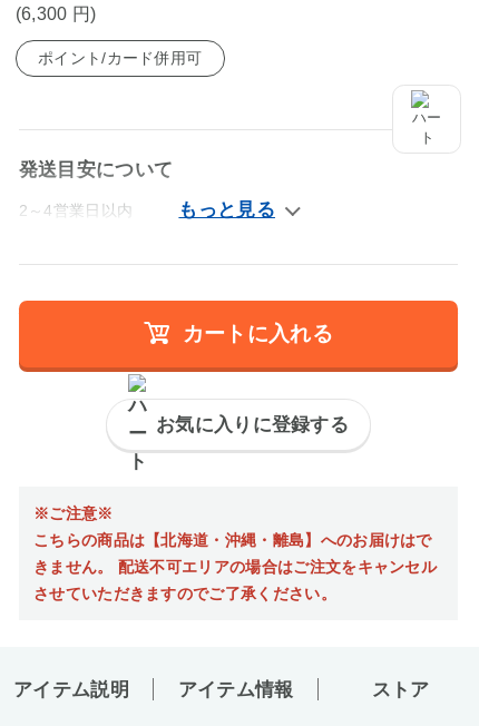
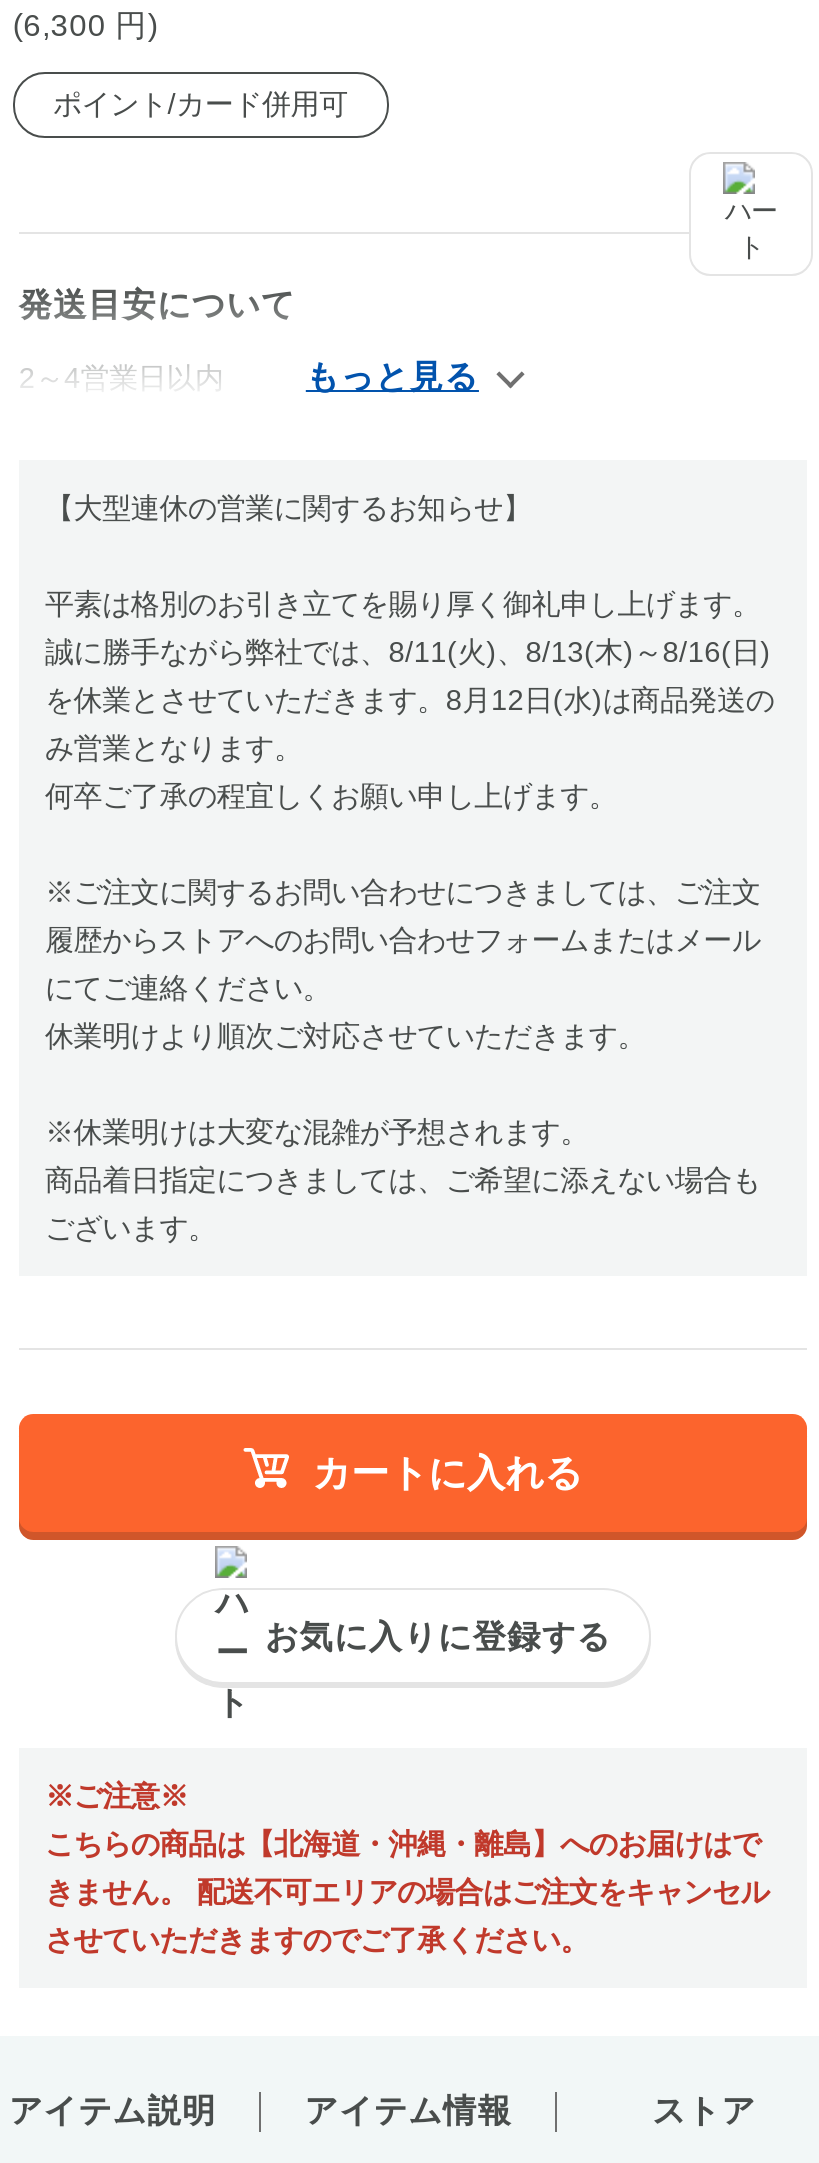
none -> [45,492,774,1244] 【大型連休の営業に関するお知らせ】 | 平素は格別のお引き立てを賜り厚く御礼申し上げます。 | 誠に勝手ながら弊社では、8/11(火)、8/13(木)～8/16(日) | を休業とさせていただきます。8月12日(水)は商品発送の | み営業となります。 | 何卒ご了承の程宜しくお願い申し上げます。 | ※ご注文に関するお問い合わせにつきましては、ご注文 | 履歴からストアへのお問い合わせフォームまたはメール | にてご連絡ください。 | 休業明けより順次ご対応させていただきます。 | ※休業明けは大変な混雑が予想されます。 | 商品着日指定につきましては、ご希望に添えない場合も | ございます。

